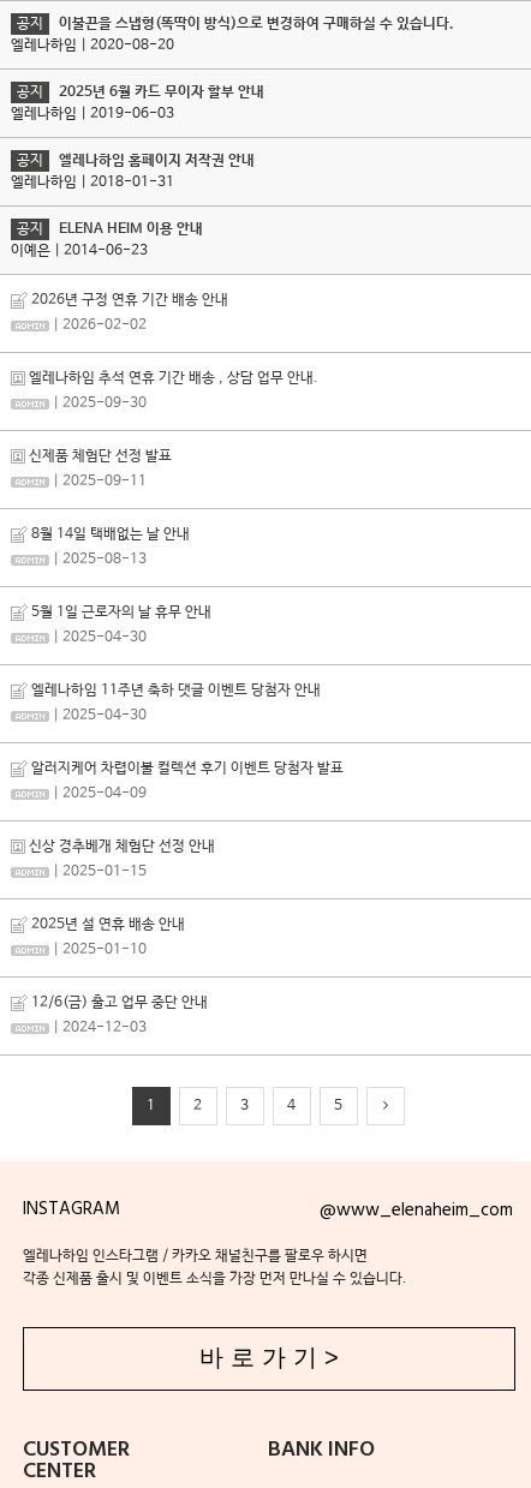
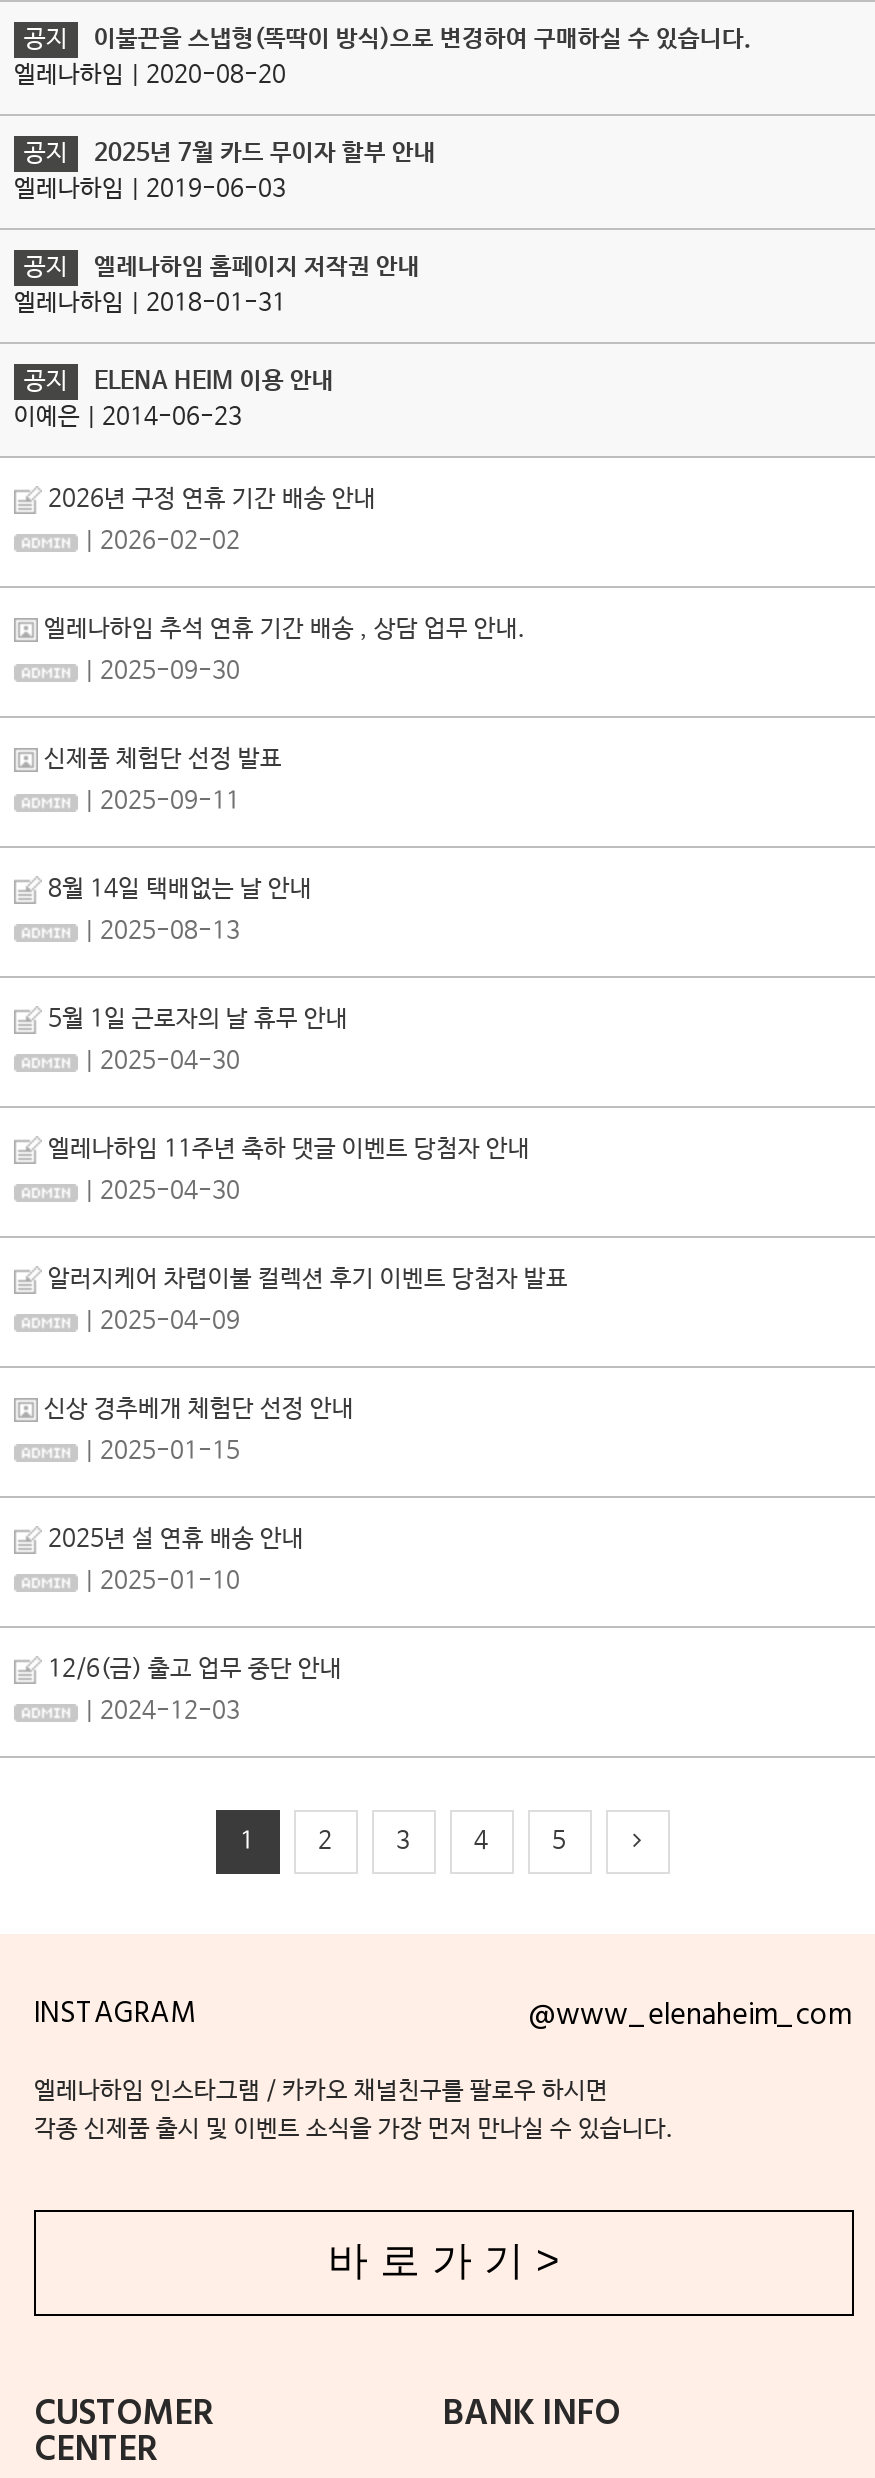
[59,84,264,101] 2025년 6월 카드 무이자 할부 안내 -> [94,140,436,168] 2025년 7월 카드 무이자 할부 안내

